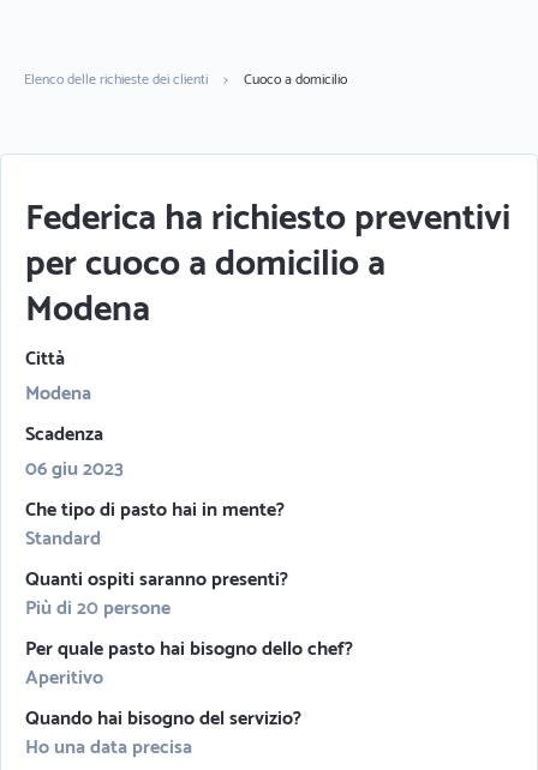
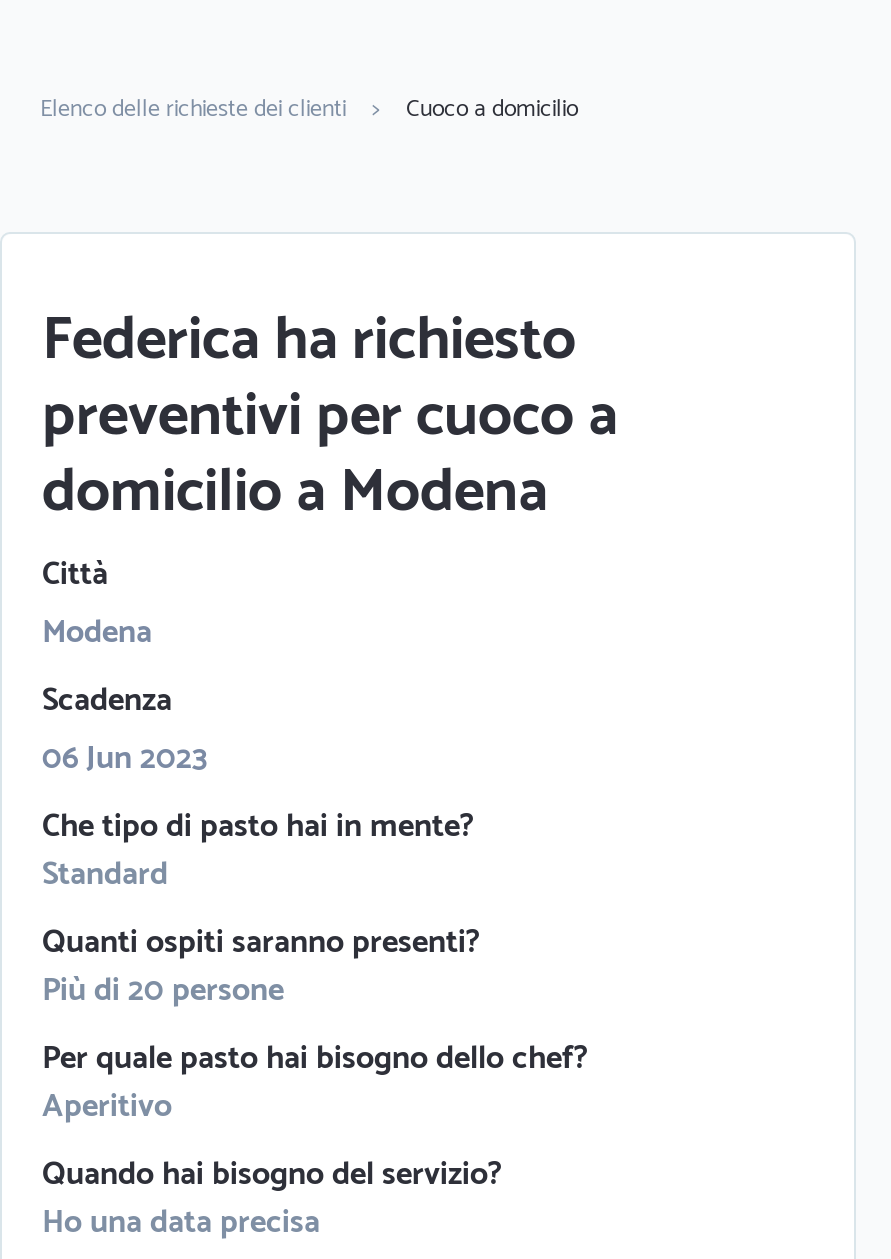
[25,453,124,486] 06 giu 2023 -> [42,732,208,786] 06 Jun 2023

